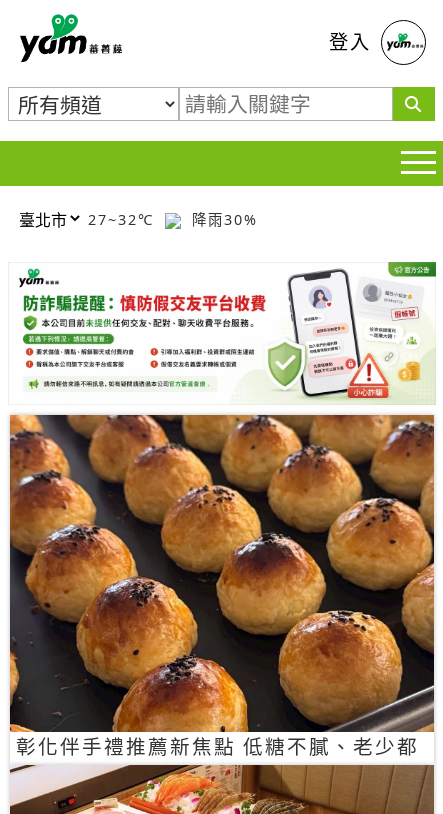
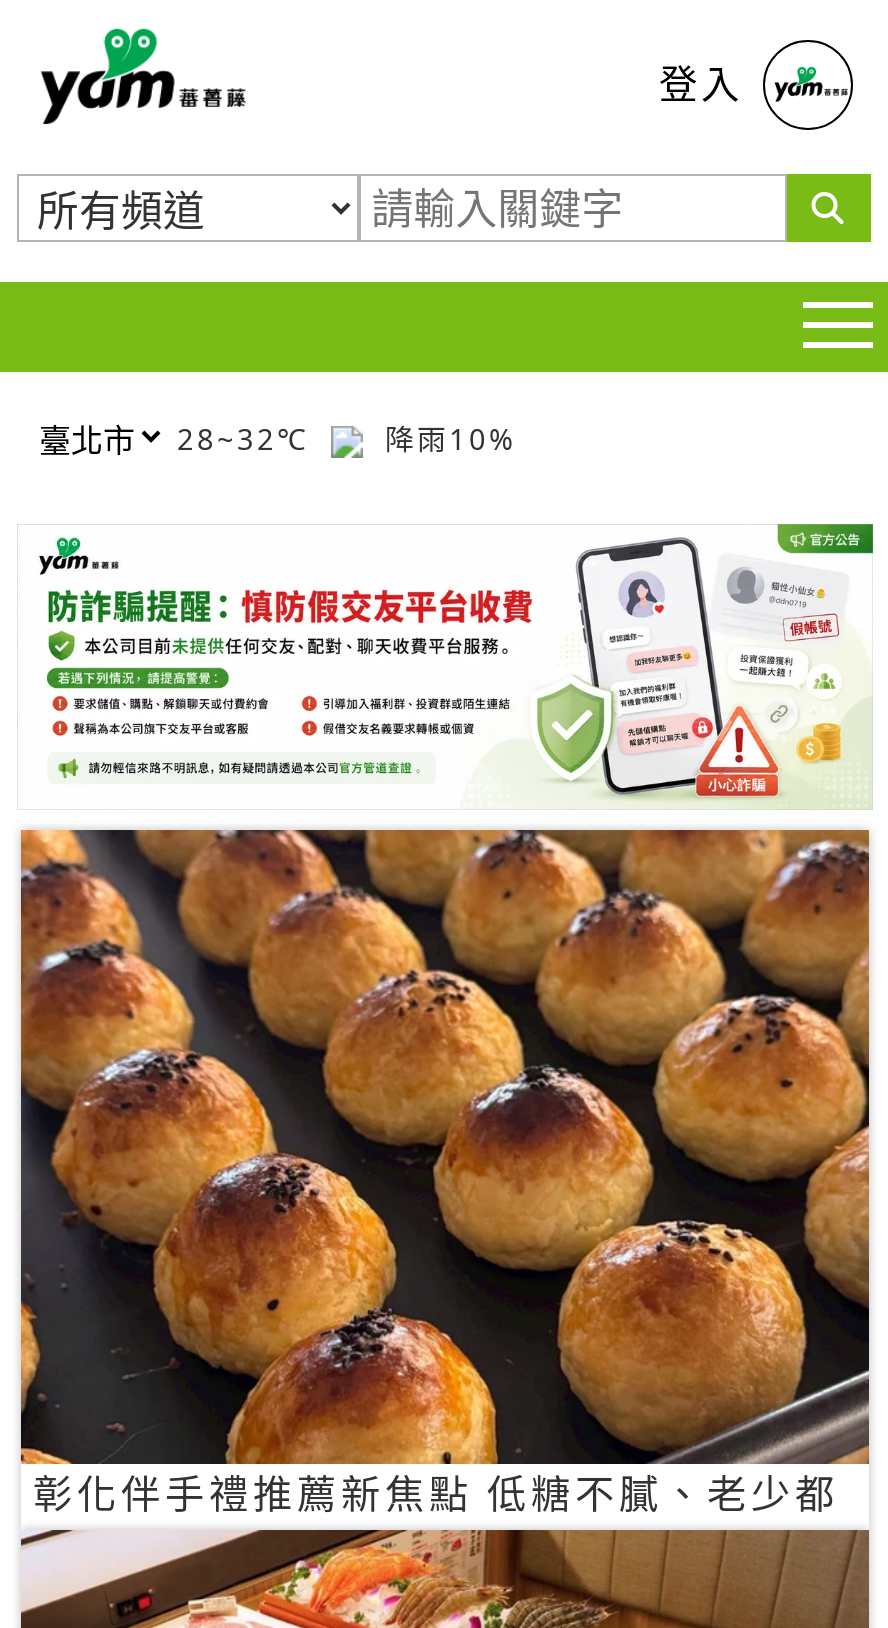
[88,209,160,228] 27~32℃ -> [177,419,321,457] 28~32℃
[186,209,258,228] 降雨30% -> [373,419,517,457] 降雨10%

